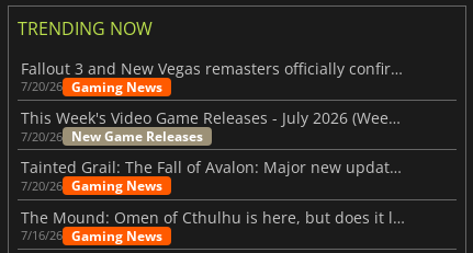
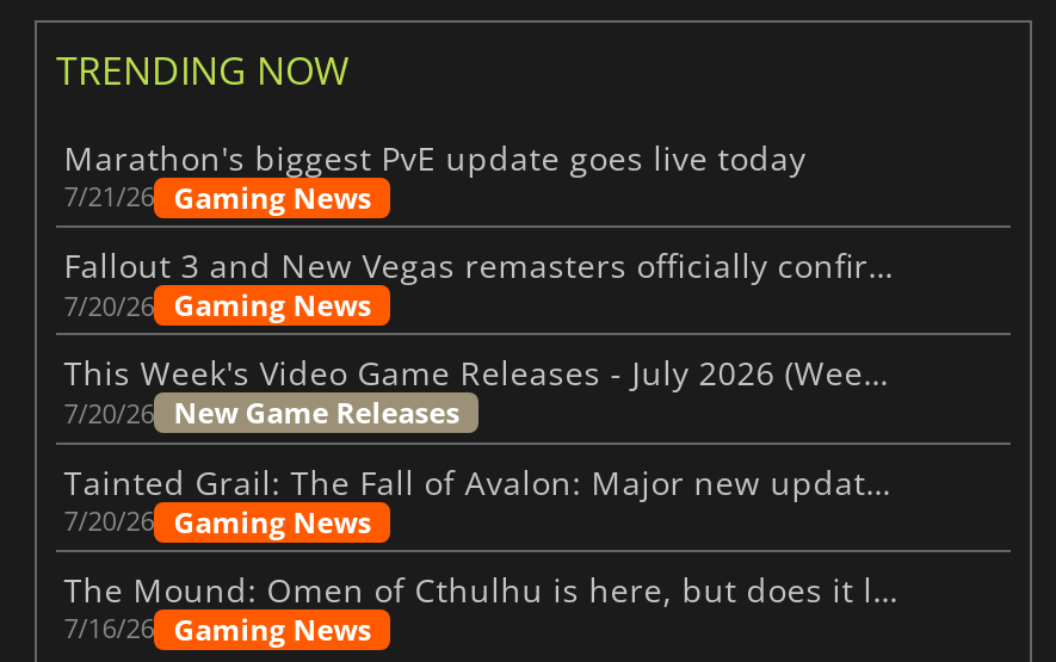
none -> [64,135,806,218] Marathon's biggest PvE update goes live today | 7/21/26 Gaming News

